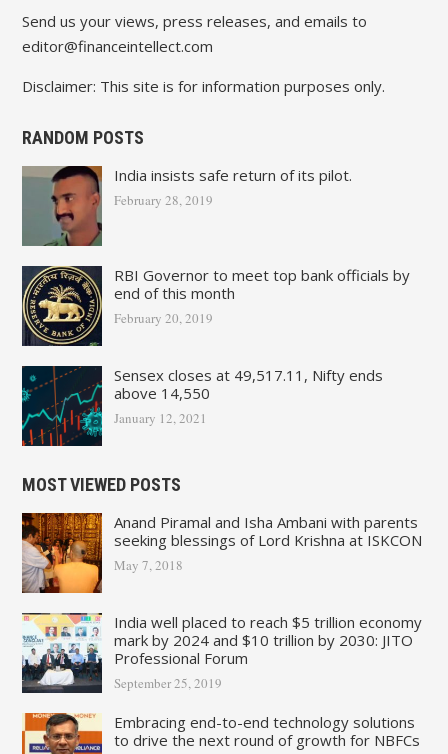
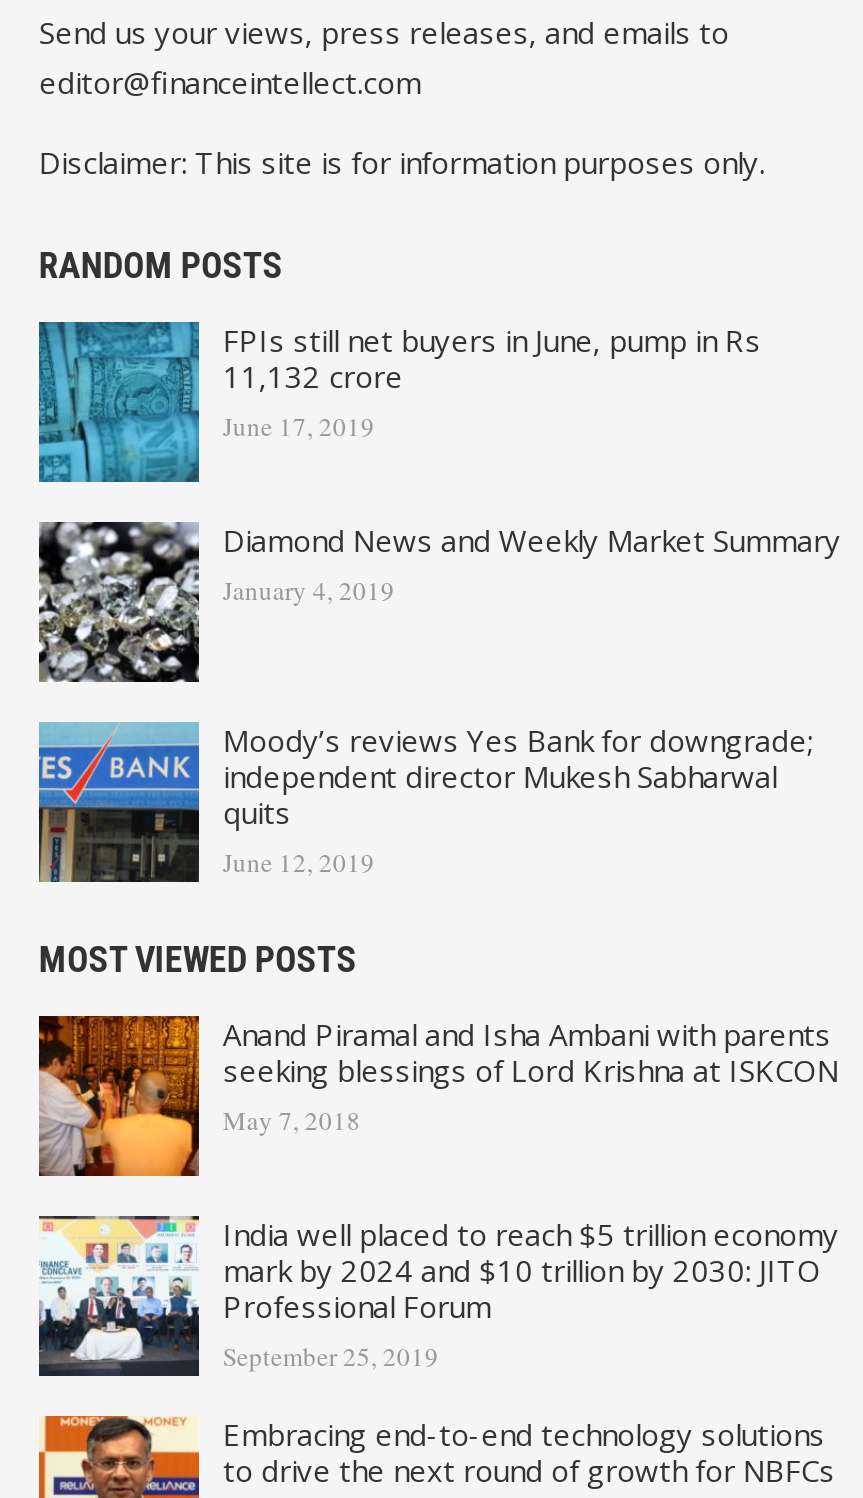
[21,165,352,247] [image] | India insists safe return of its pilot. | February 28, 2019 -> [37,320,761,484] [image] | FPIs still net buyers in June, pump in Rs | 11,132 crore | June 17, 2019
[21,265,410,346] [image] | RBI Governor to meet top bank officials by | end of this month | February 20, 2019 -> [39,520,841,682] [image] | Diamond News and Weekly Market Summary | January 4, 2019
[21,365,383,447] [image] | Sensex closes at 49,517.11, Nifty ends | above 14,550 | January 12, 2021 -> [37,720,813,884] [image] | Moody’s reviews Yes Bank for downgrade; | independent director Mukesh Sabharwal | quits | June 12, 2019

